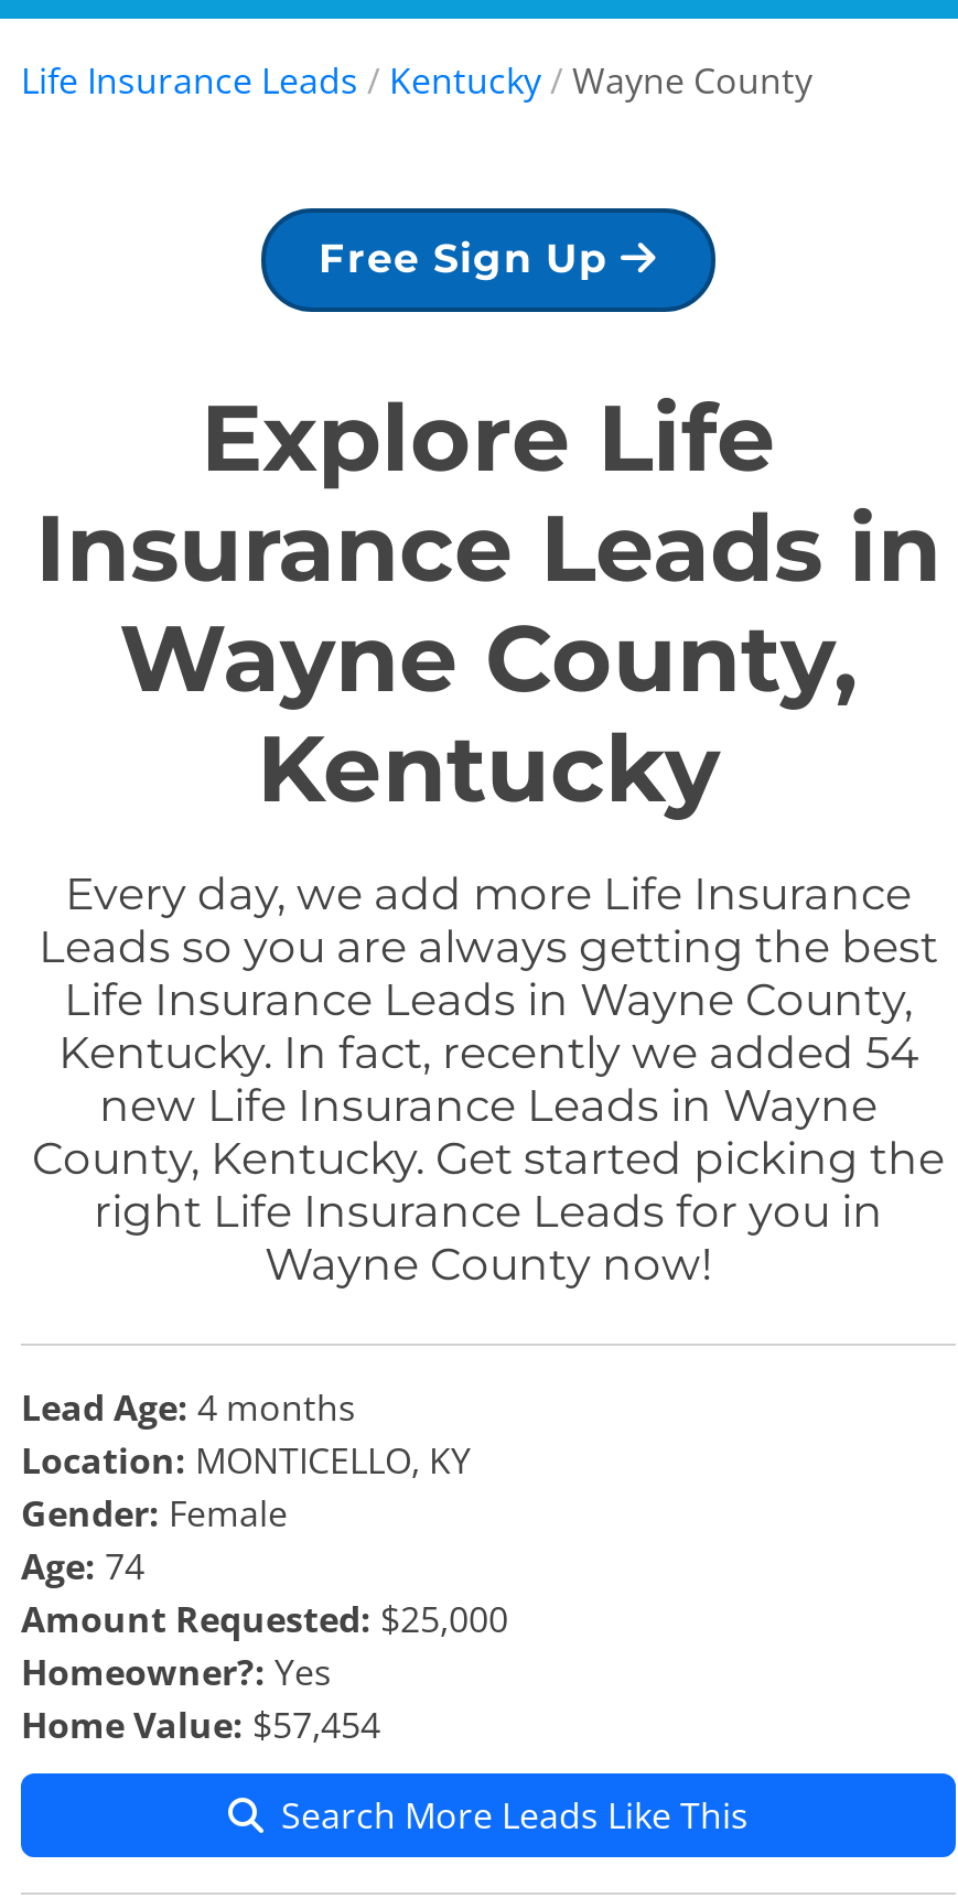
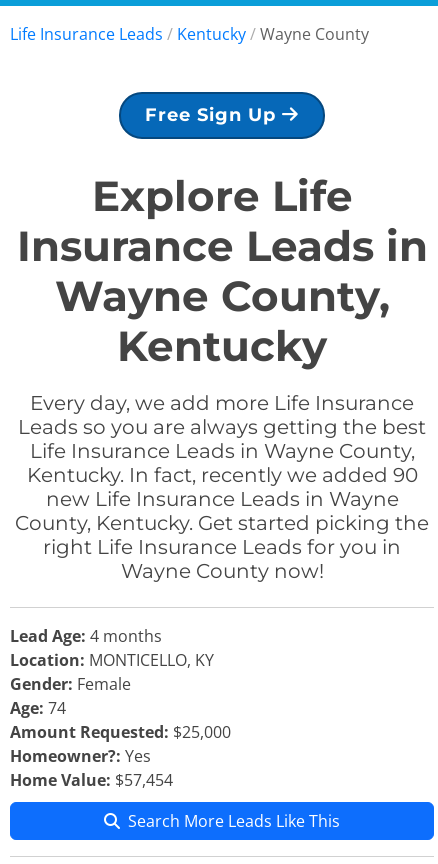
[58,1026,918,1079] Kentucky. In fact, recently we added 54 -> [26,463,417,487] Kentucky. In fact, recently we added 90

